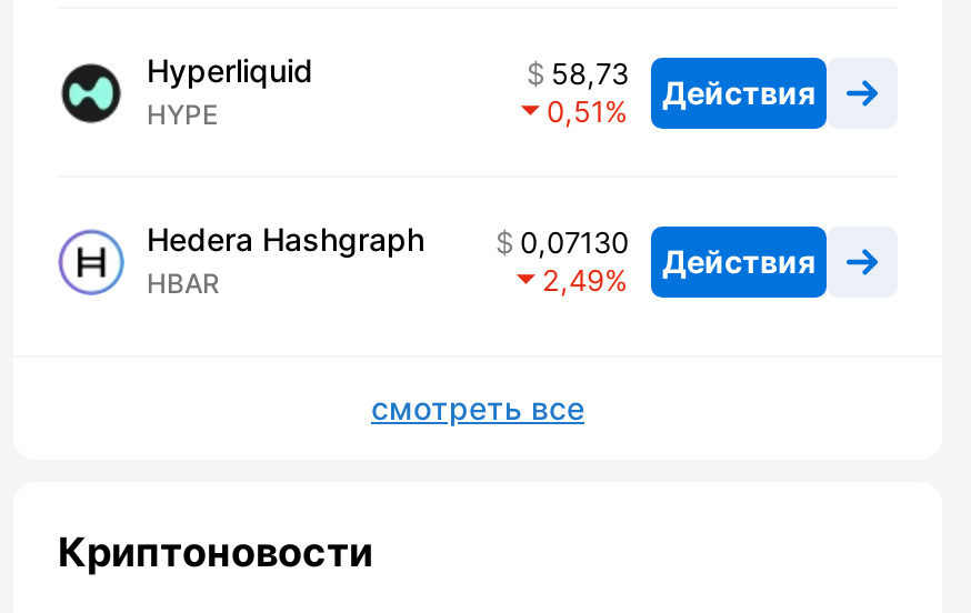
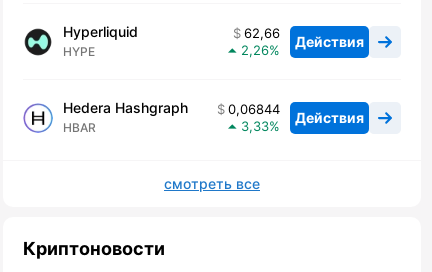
[551,56,815,111] 58,73 Действия -> [244,25,364,50] 62,66 Действия
[547,94,604,130] 0,51 -> [241,42,269,58] 2,26
[520,225,815,280] 0,07130 Действия -> [228,101,364,126] 0,06844 Действия
[542,263,604,299] 2,49 -> [241,118,269,134] 3,33

